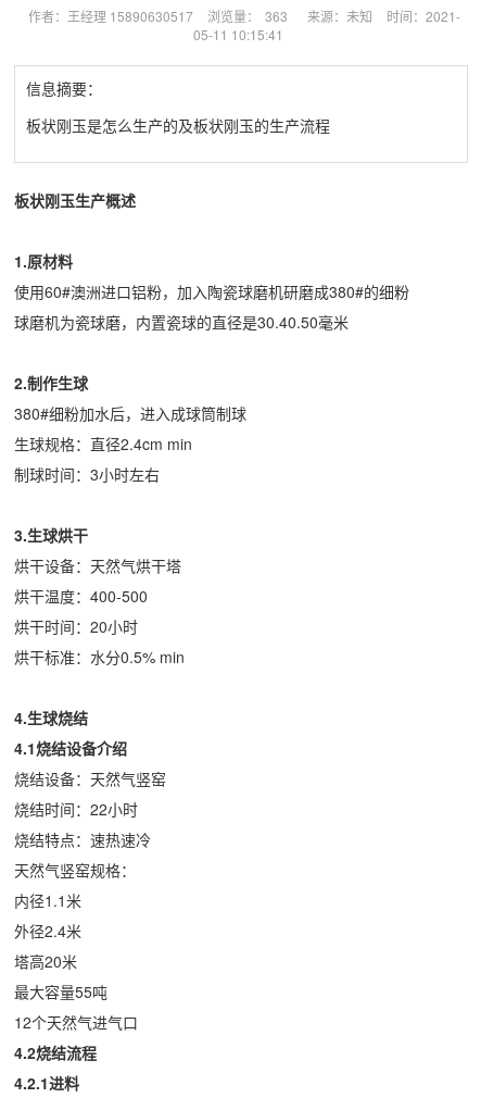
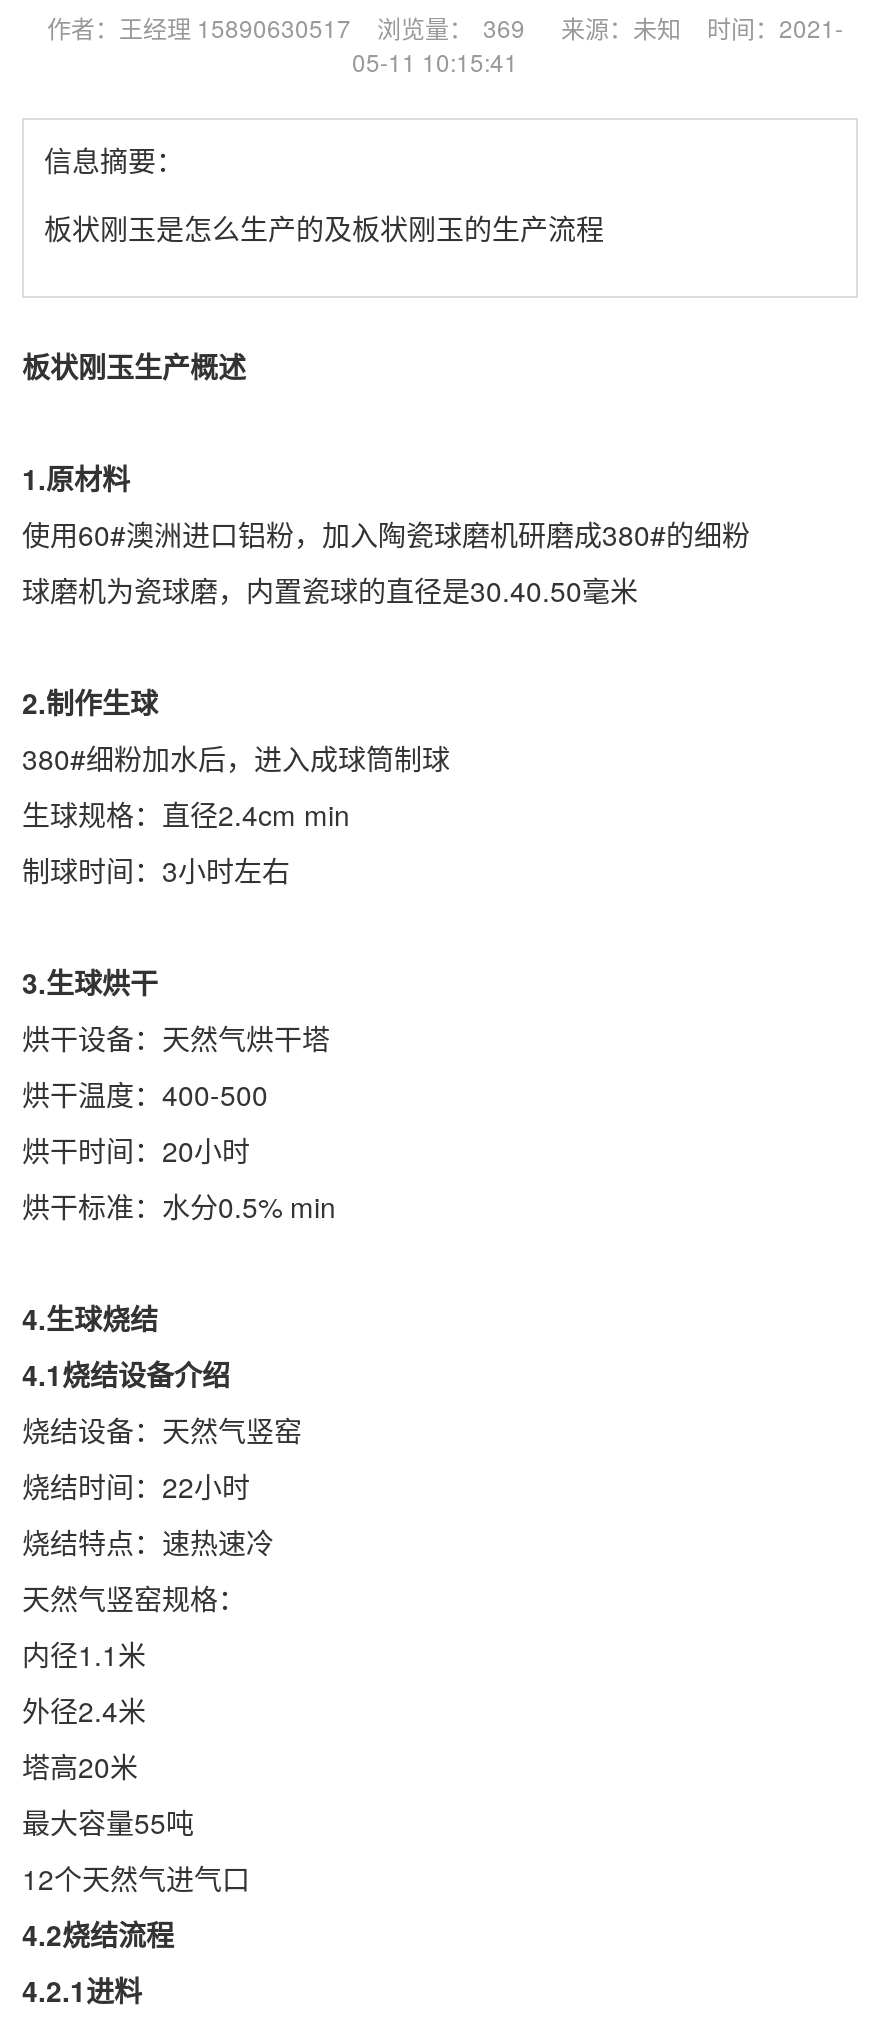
[28,7,460,25] 作者：王经理 15890630517 浏览量： 363 来源：未知 时间：2021- -> [47,10,843,44] 作者：王经理 15890630517 浏览量： 369 来源：未知 时间：2021-

